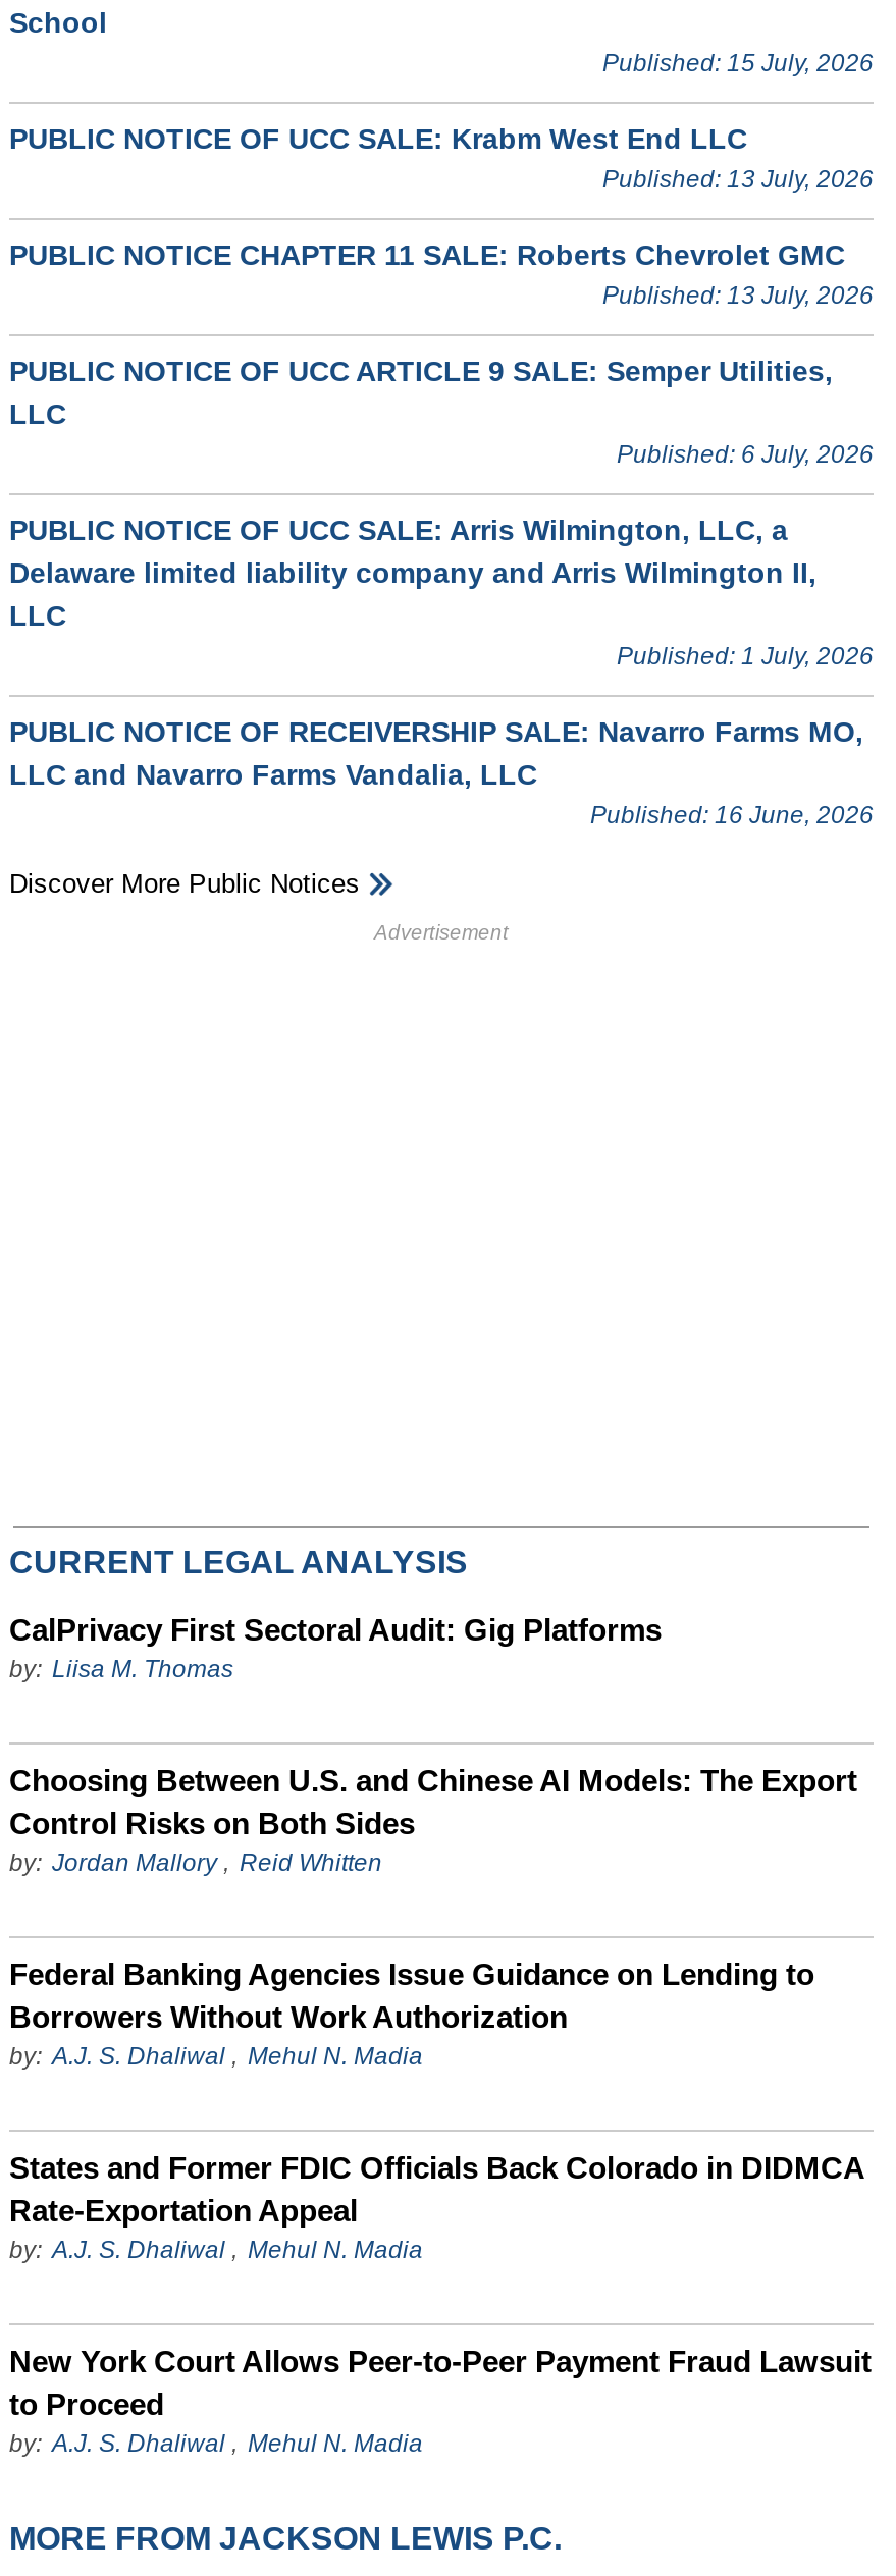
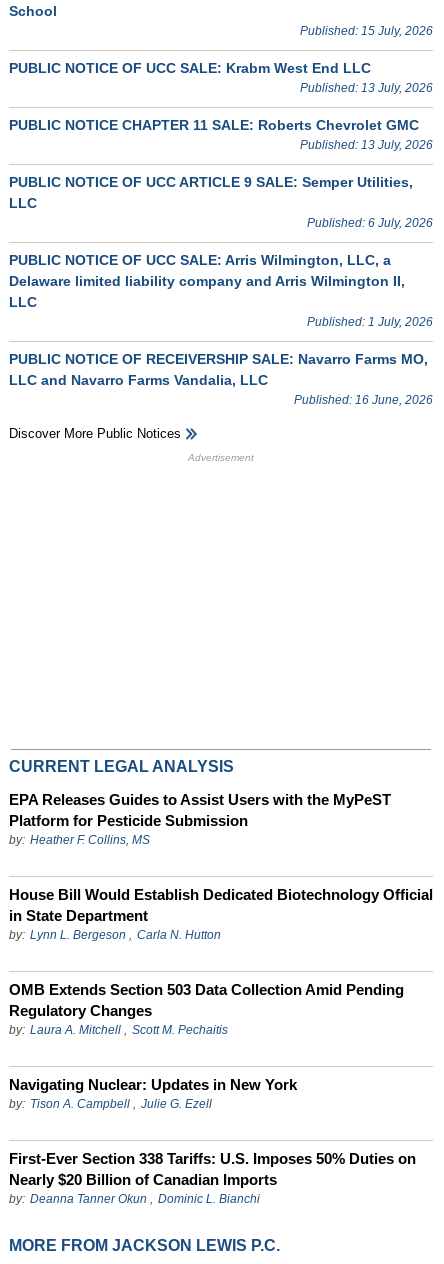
[9,1612,662,1683] CalPrivacy First Sectoral Audit: Gig Platforms | by: Liisa M. Thomas -> [9,791,391,847] EPA Releases Guides to Assist Users with the MyPeST | Platform for Pesticide Submission | by: Heather F. Collins, MS
[9,1763,857,1877] Choosing Between U.S. and Chinese AI Models: The Export | Control Risks on Both Sides | by: Jordan Mallory, Reid Whitten -> [9,886,433,942] House Bill Would Establish Dedicated Biotechnology Official | in State Department | by: Lynn L. Bergeson, Carla N. Hutton
[9,1956,814,2071] Federal Banking Agencies Issue Guidance on Lending to | Borrowers Without Work Authorization | by: A.J. S. Dhaliwal, Mehul N. Madia -> [9,981,404,1037] OMB Extends Section 503 Data Collection Amid Pending | Regulatory Changes | by: Laura A. Mitchell, Scott M. Pechaitis
[9,2150,863,2264] States and Former FDIC Officials Back Colorado in DIDMCA | Rate-Exportation Appeal | by: A.J. S. Dhaliwal, Mehul N. Madia -> [9,1076,297,1111] Navigating Nuclear: Updates in New York | by: Tison A. Campbell, Julie G. Ezell
[9,2344,872,2458] New York Court Allows Peer-to-Peer Payment Fraud Lawsuit | to Proceed | by: A.J. S. Dhaliwal, Mehul N. Madia -> [9,1150,416,1206] First-Ever Section 338 Tariffs: U.S. Imposes 50% Duties on | Nearly $20 Billion of Canadian Imports | by: Deanna Tanner Okun, Dominic L. Bianchi

